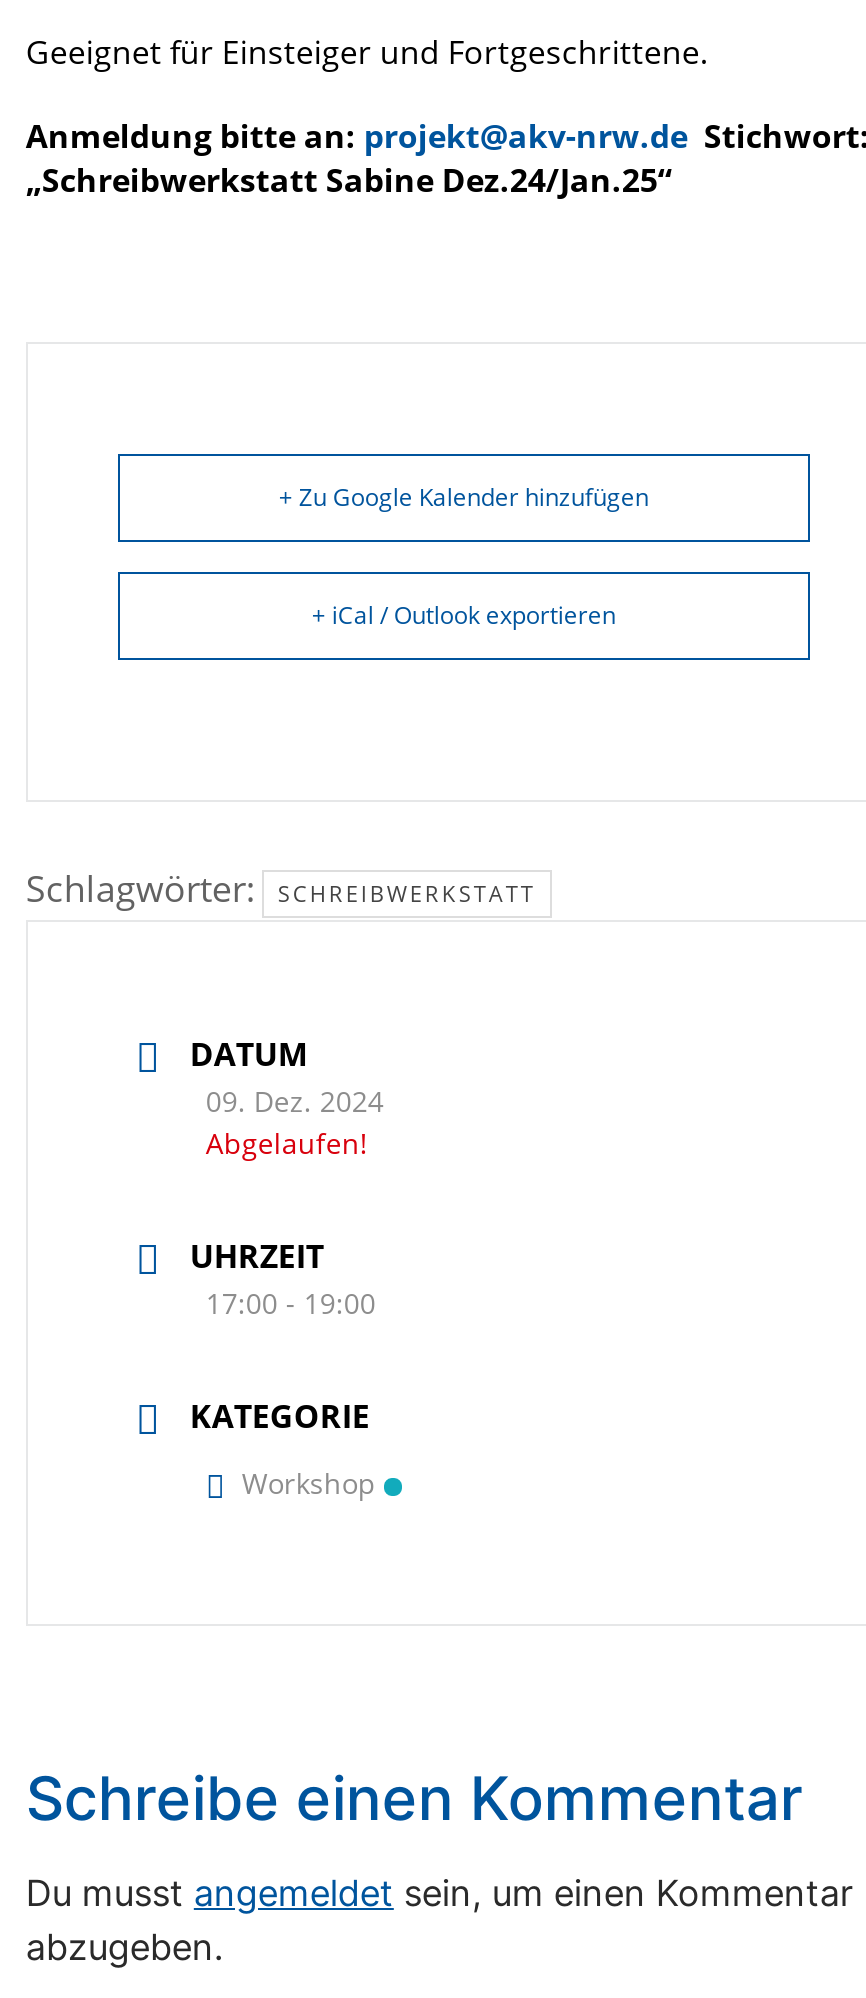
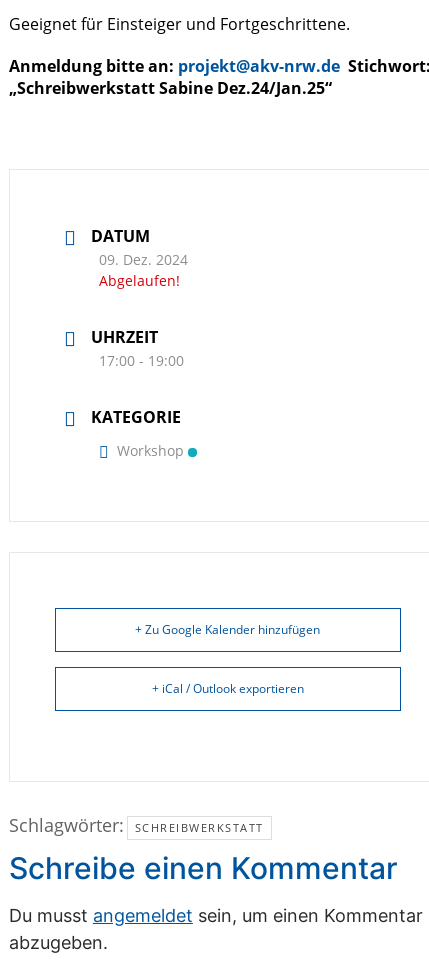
moved [279,480,649,632] -> [135,621,320,697]: + Zu Google Kalender hinzufügen | + iCal / Outlook exportieren
moved [26,864,536,912] -> [9,813,264,837]: Schlagwörter: | SCHREIBWERKSTATT
moved [190,1032,384,1502] -> [91,225,188,460]: DATUM | 09. Dez. 2024 | Abgelaufen! | UHRZEIT | 17:00 - 19:00 | KATEGORIE | Workshop

